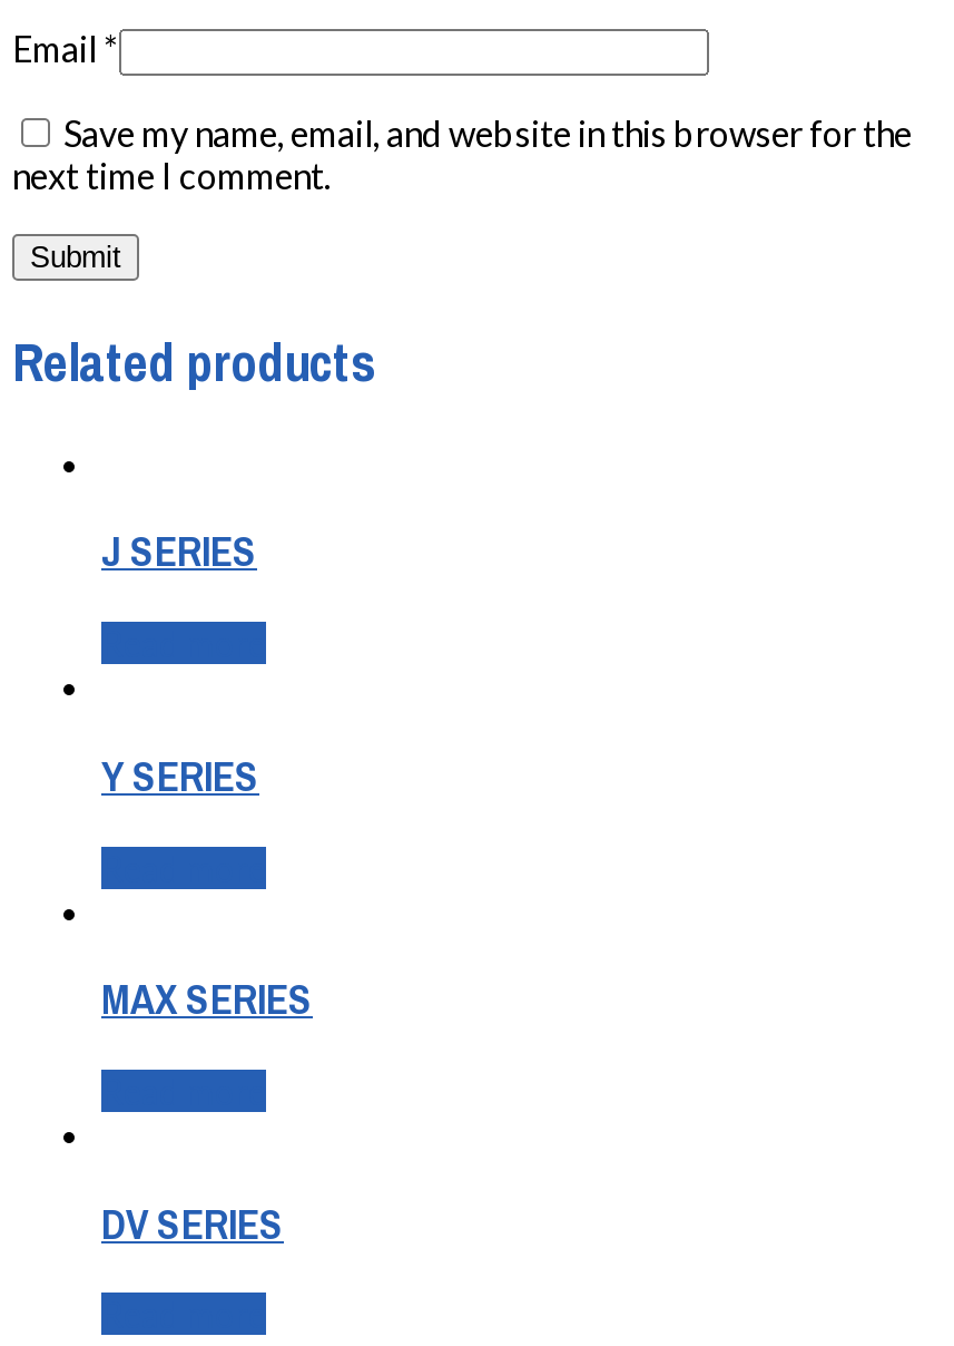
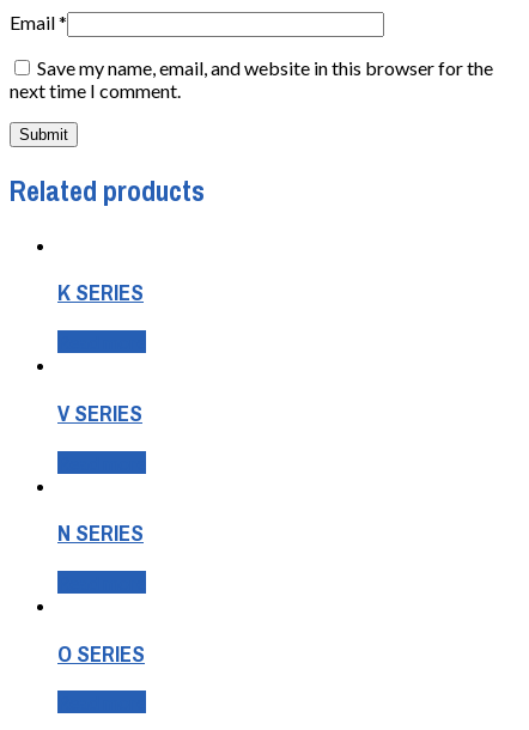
[101,525,257,580] J SERIES -> [57,278,144,308] K SERIES
[101,748,259,804] Y SERIES -> [57,398,142,428] V SERIES
[101,972,313,1028] MAX SERIES -> [57,519,144,548] N SERIES
[101,1196,284,1252] DV SERIES -> [57,639,145,669] O SERIES

